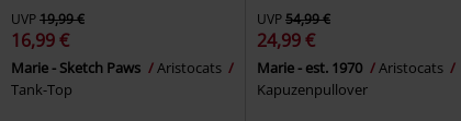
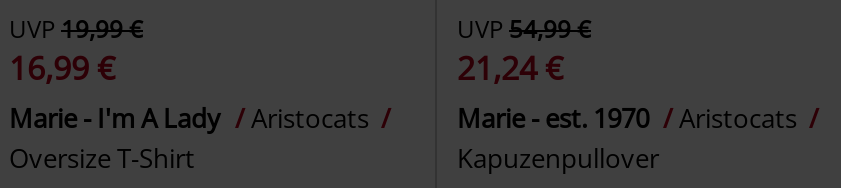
[257,28,315,52] 24,99 € -> [457,45,563,89] 21,24 €
[11,57,144,77] Marie - Sketch Paws -> [9,99,227,135] Marie - I'm A Lady
[11,79,72,99] Tank-Top -> [9,139,195,175] Oversize T-Shirt

